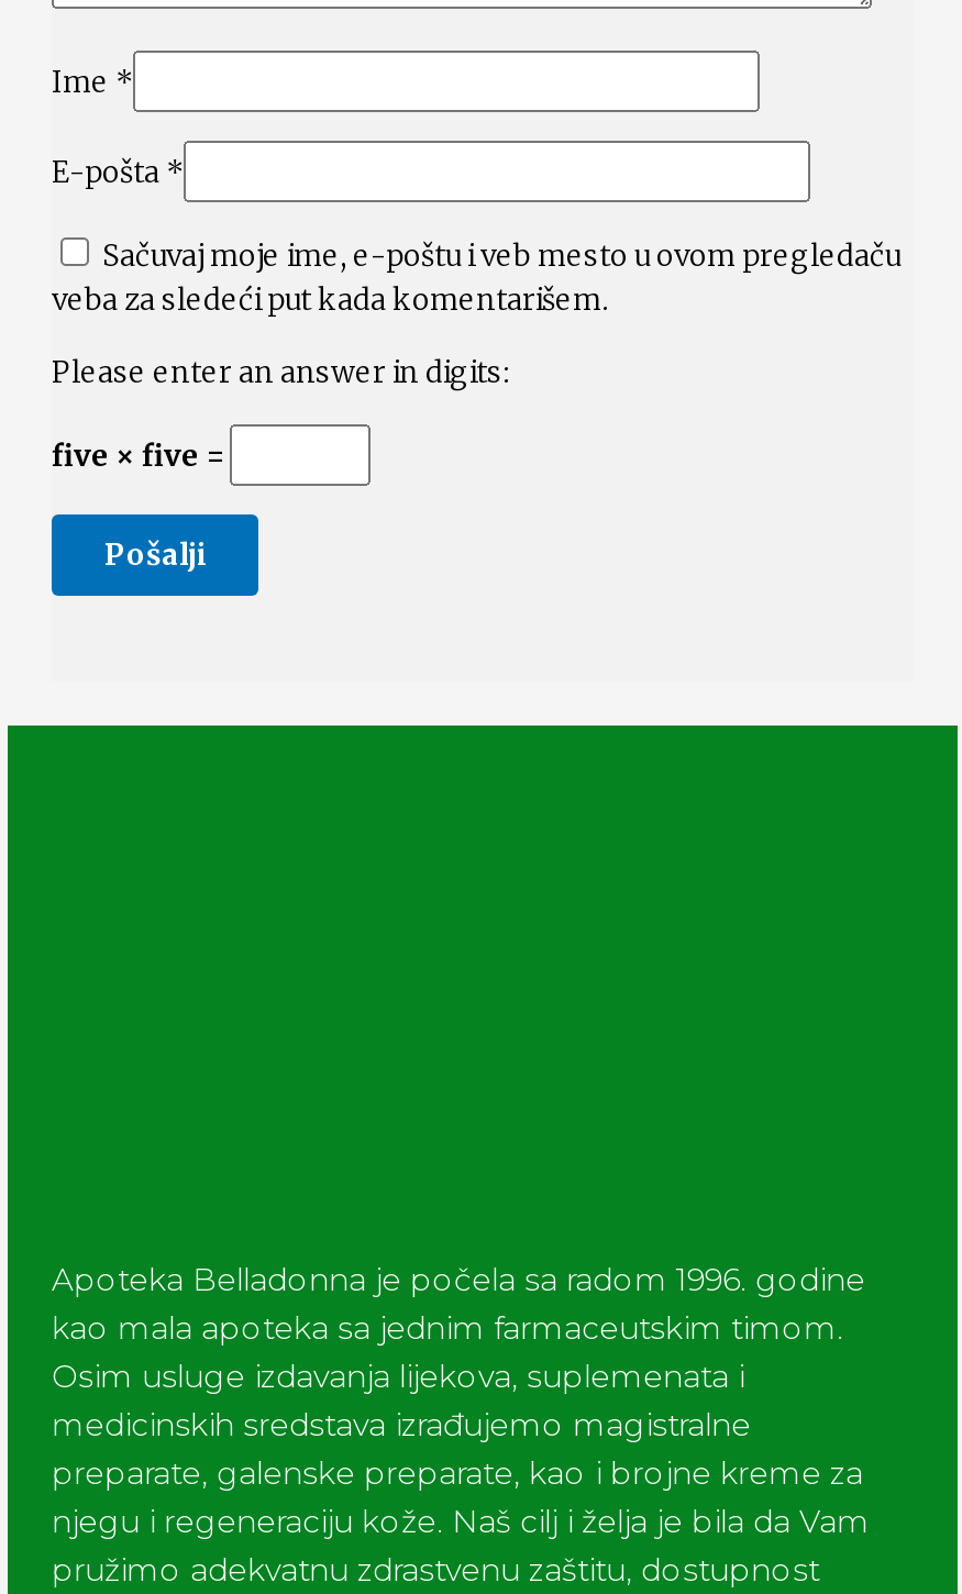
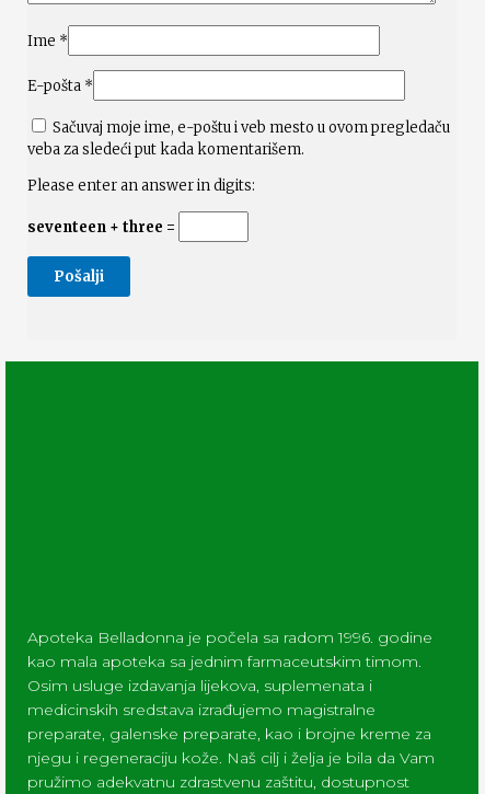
[52,438,230,475] five × five = -> [27,218,178,237] seventeen + three =

